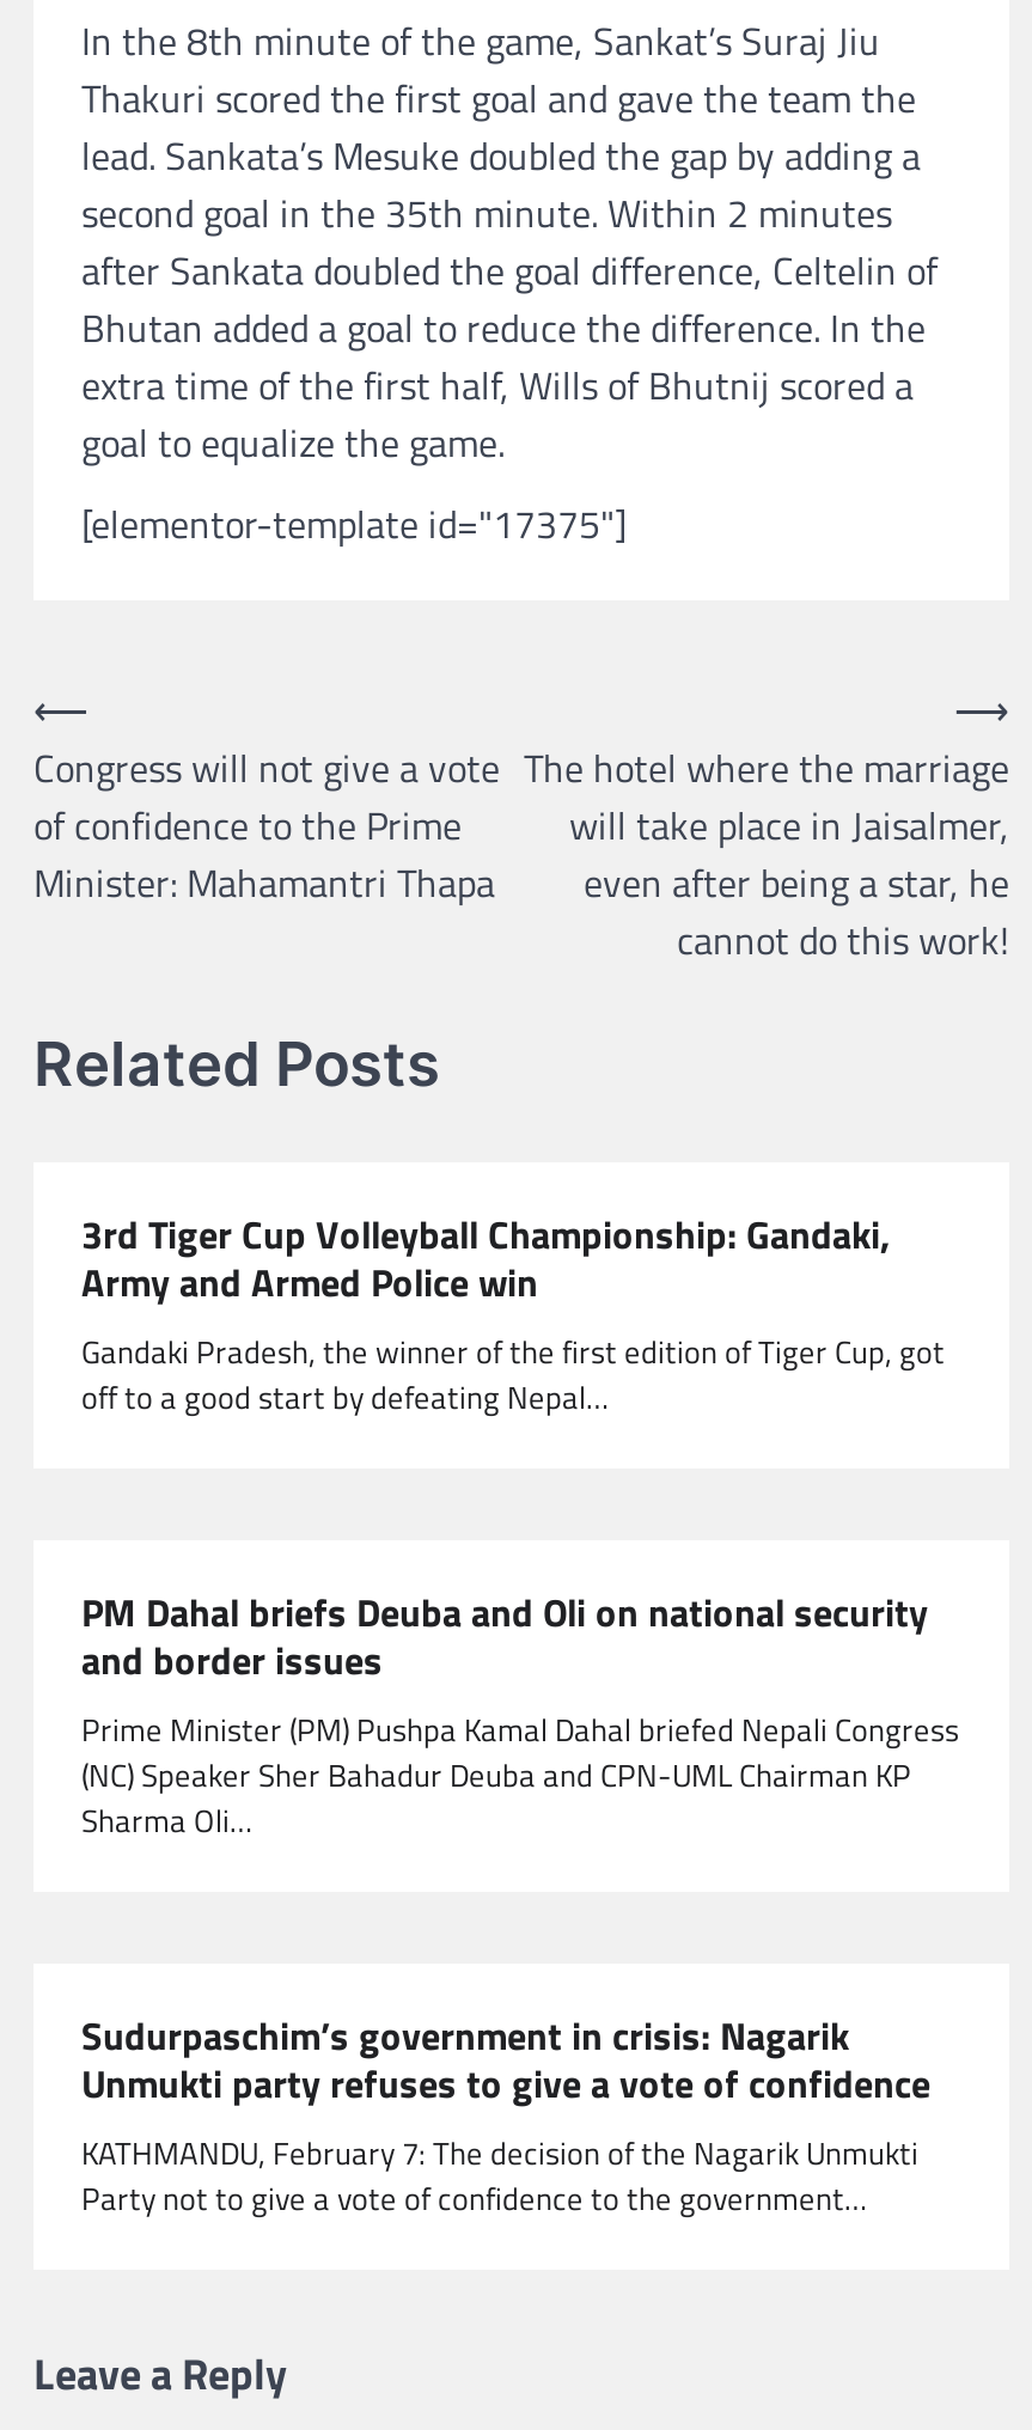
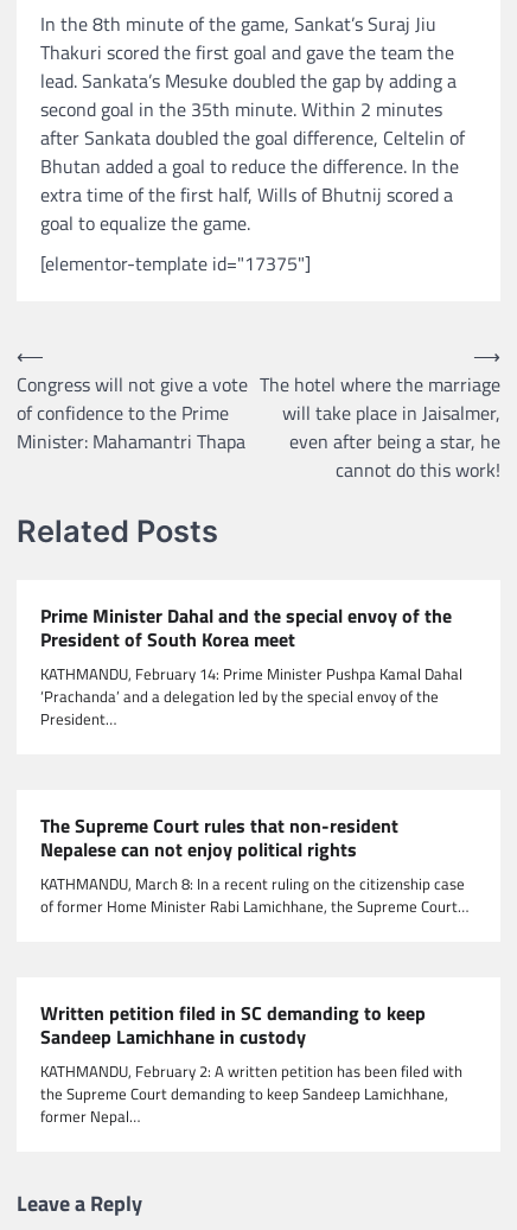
[81,1205,945,1420] 3rd Tiger Cup Volleyball Championship: Gandaki, | Army and Armed Police win | Gandaki Pradesh, the winner of the first edition of Tiger Cup, got | off to a good start by defeating Nepal… -> [40,601,462,731] Prime Minister Dahal and the special envoy of the | President of South Korea meet | KATHMANDU, February 14: Prime Minister Pushpa Kamal Dahal | ‘Prachanda’ and a delegation led by the special envoy of the | President…
[81,1583,959,1844] PM Dahal briefs Deuba and Oli on national security | and border issues | Prime Minister (PM) Pushpa Kamal Dahal briefed Nepali Congress | (NC) Speaker Sher Bahadur Deuba and CPN-UML Chairman KP | Sharma Oli… -> [40,811,468,918] The Supreme Court rules that non-resident | Nepalese can not enjoy political rights | KATHMANDU, March 8: In a recent ruling on the citizenship case | of former Home Minister Rabi Lamichhane, the Supreme Court…
[81,2006,930,2222] Sudurpaschim’s government in crisis: Nagarik | Unmukti party refuses to give a vote of confidence | KATHMANDU, February 7: The decision of the Nagarik Unmukti | Party not to give a vote of confidence to the government… -> [40,999,462,1128] Written petition filed in SC demanding to keep | Sandeep Lamichhane in custody | KATHMANDU, February 2: A written petition has been filed with | the Supreme Court demanding to keep Sandeep Lamichhane, | former Nepal…

